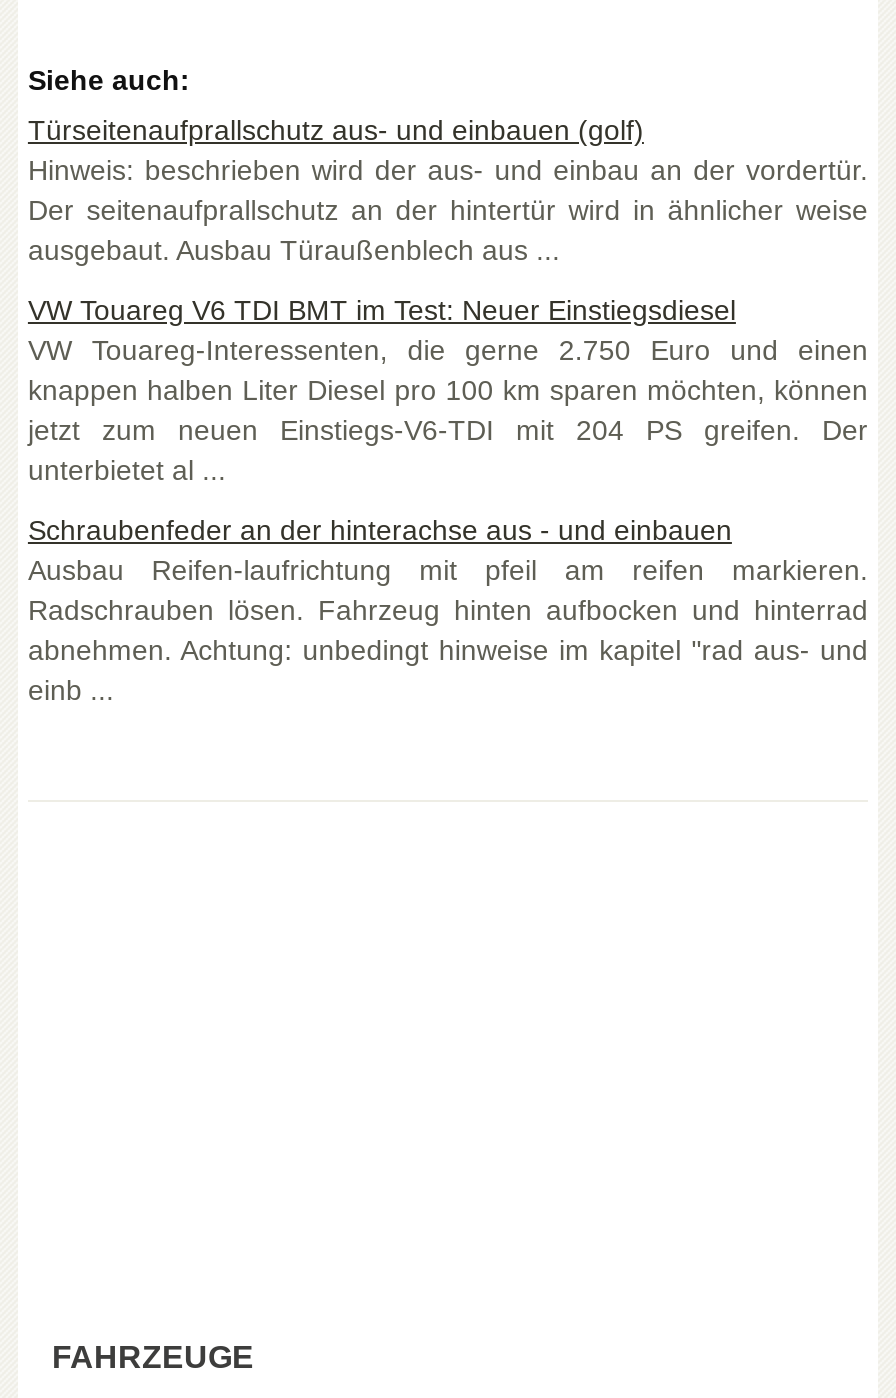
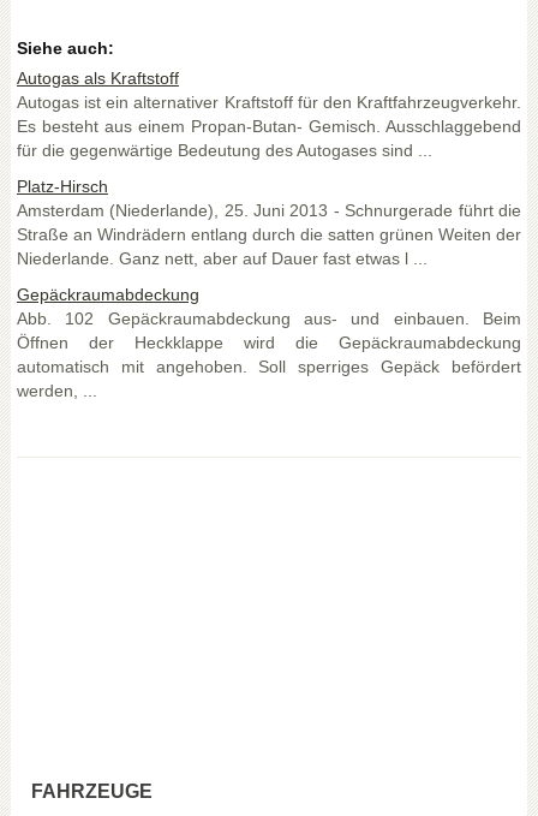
[28,114,868,266] Türseitenaufprallschutz aus- und einbauen (golf) | Hinweis: beschrieben wird der aus- und einbau an der vordertür. | Der seitenaufprallschutz an der hintertür wird in ähnlicher weise | ausgebaut. Ausbau Türaußenblech aus ... -> [17,69,521,160] Autogas als Kraftstoff | Autogas ist ein alternativer Kraftstoff für den Kraftfahrzeugverkehr. | Es besteht aus einem Propan-Butan- Gemisch. Ausschlaggebend | für die gegenwärtige Bedeutung des Autogases sind ...
[28,294,868,486] VW Touareg V6 TDI BMT im Test: Neuer Einstiegsdiesel | VW Touareg-Interessenten, die gerne 2.750 Euro und einen | knappen halben Liter Diesel pro 100 km sparen möchten, können | jetzt zum neuen Einstiegs-V6-TDI mit 204 PS greifen. Der | unterbietet al ... -> [17,177,521,268] Platz-Hirsch | Amsterdam (Niederlande), 25. Juni 2013 - Schnurgerade führt die | Straße an Windrädern entlang durch die satten grünen Weiten der | Niederlande. Ganz nett, aber auf Dauer fast etwas l ...
[28,514,868,706] Schraubenfeder an der hinterachse aus - und einbauen | Ausbau Reifen-laufrichtung mit pfeil am reifen markieren. | Radschrauben lösen. Fahrzeug hinten aufbocken und hinterrad | abnehmen. Achtung: unbedingt hinweise im kapitel "rad aus- und | einb ... -> [17,285,521,400] Gepäckraumabdeckung | Abb. 102 Gepäckraumabdeckung aus- und einbauen. Beim | Öffnen der Heckklappe wird die Gepäckraumabdeckung | automatisch mit angehoben. Soll sperriges Gepäck befördert | werden, ...

